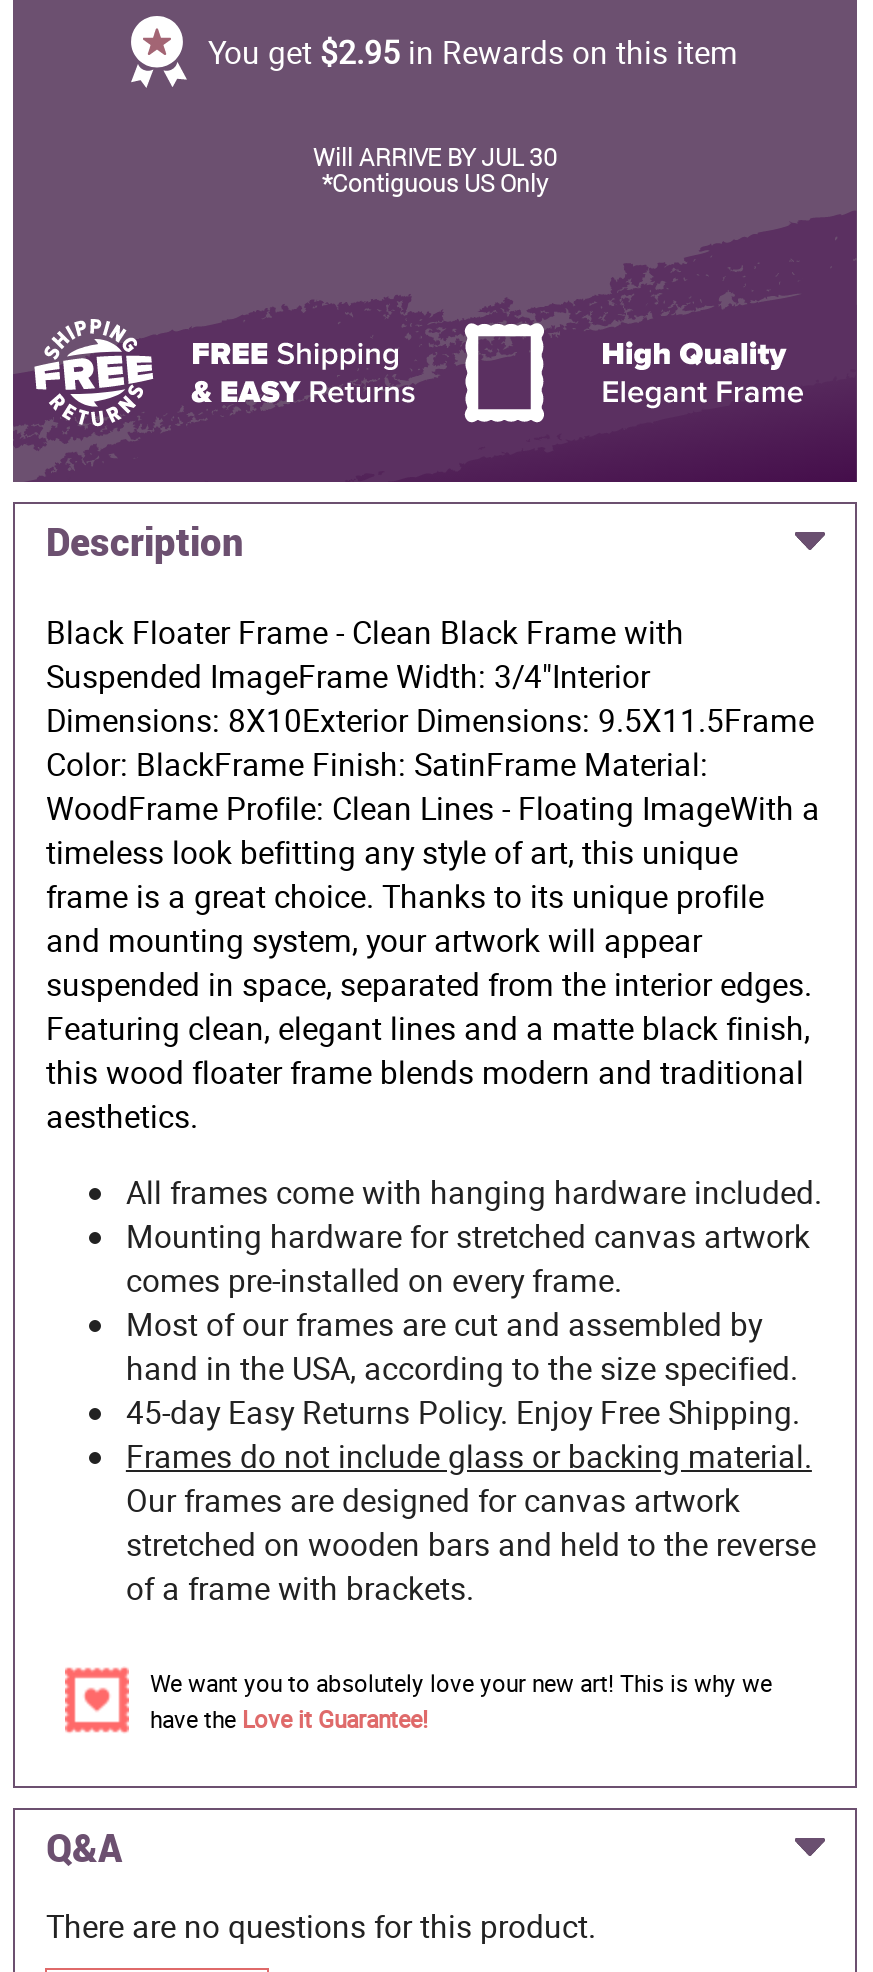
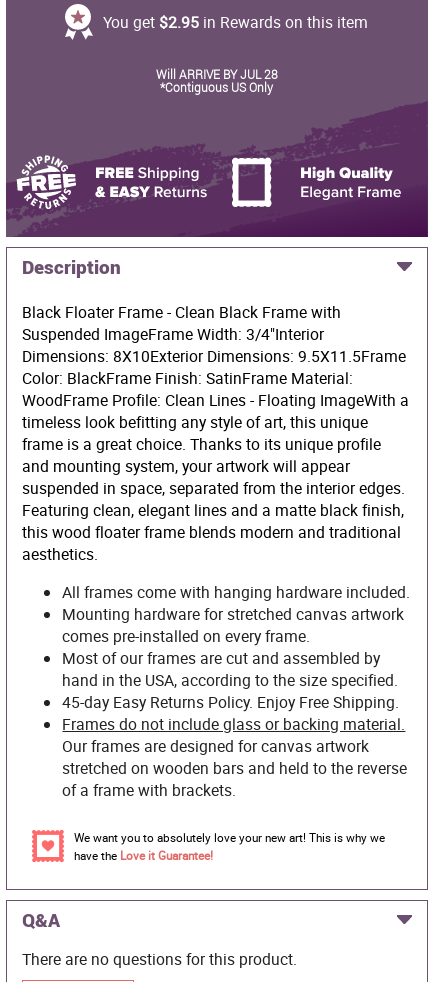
[313,139,557,171] Will ARRIVE BY JUL 30 -> [156,66,278,82] Will ARRIVE BY JUL 28

